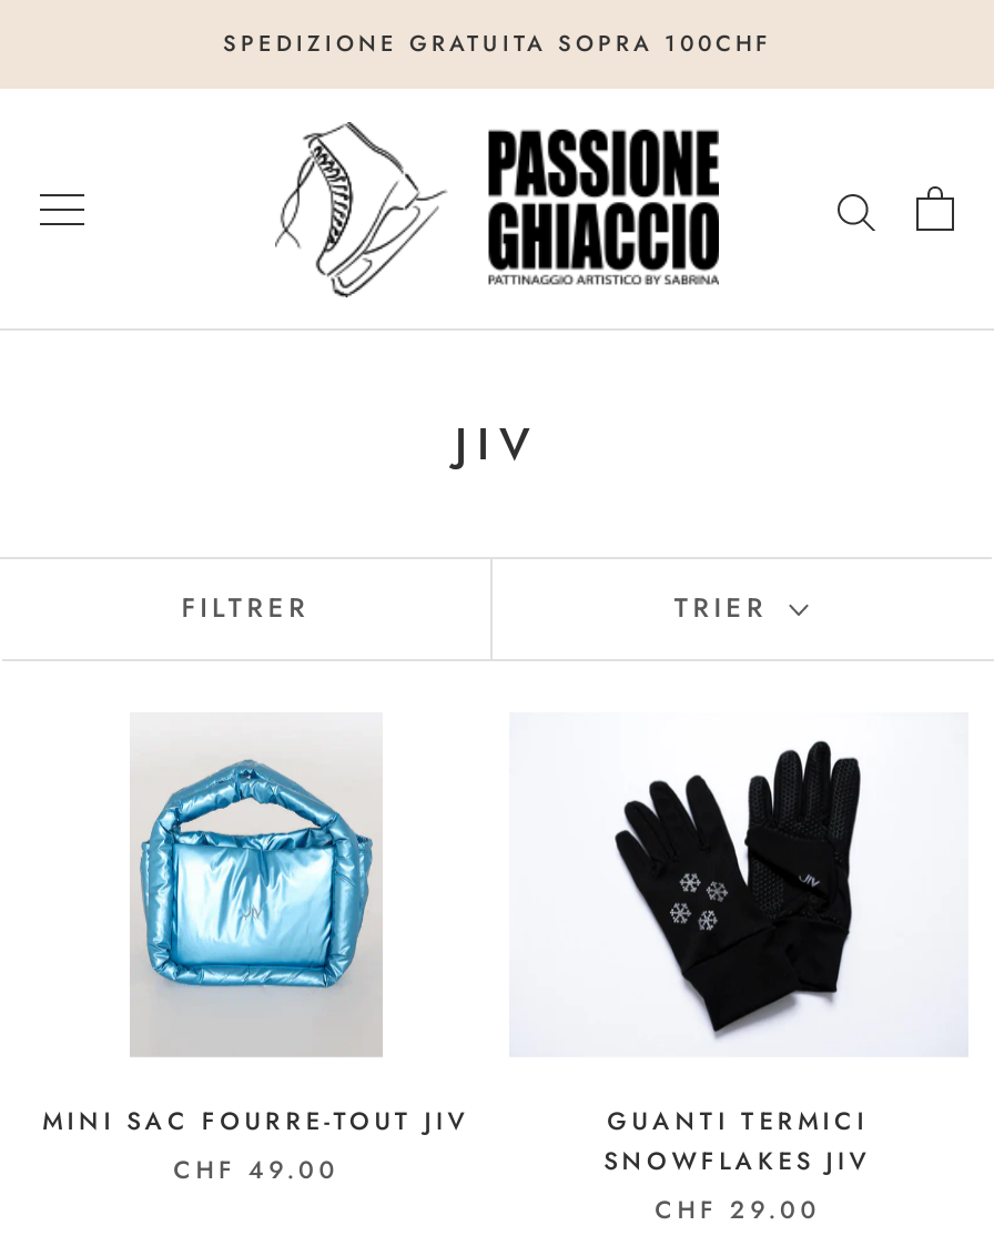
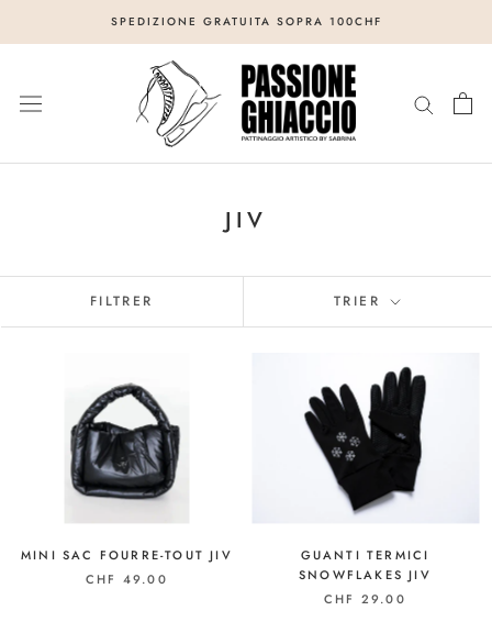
[133,754,379,1054] [image] -> [67,375,187,521] [image]

